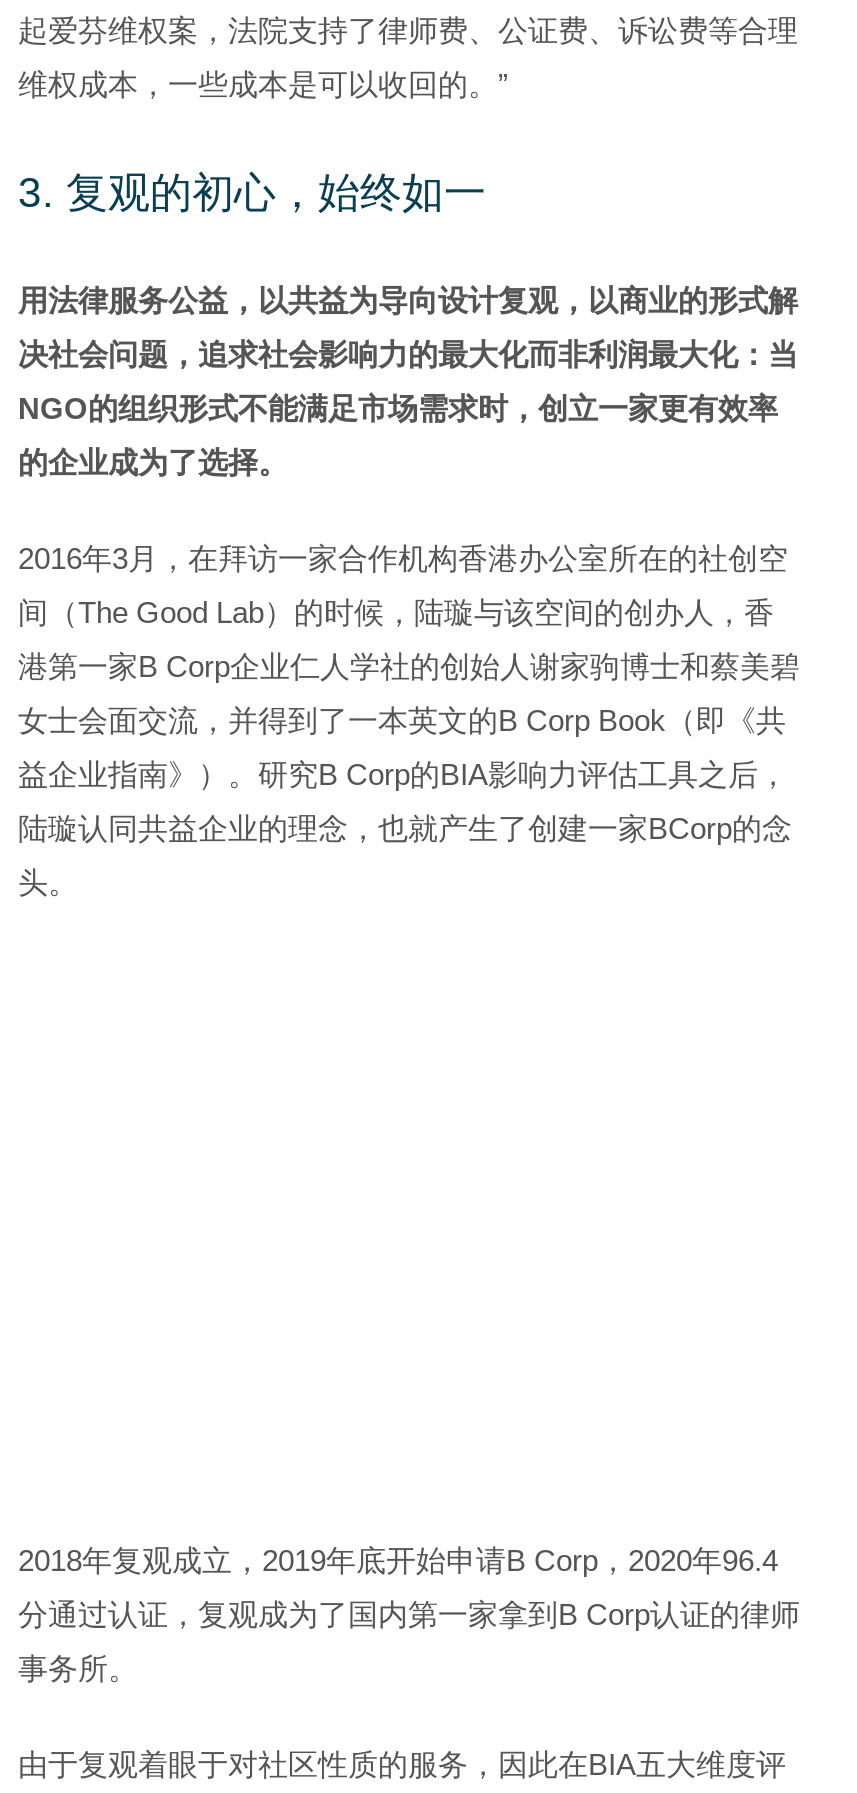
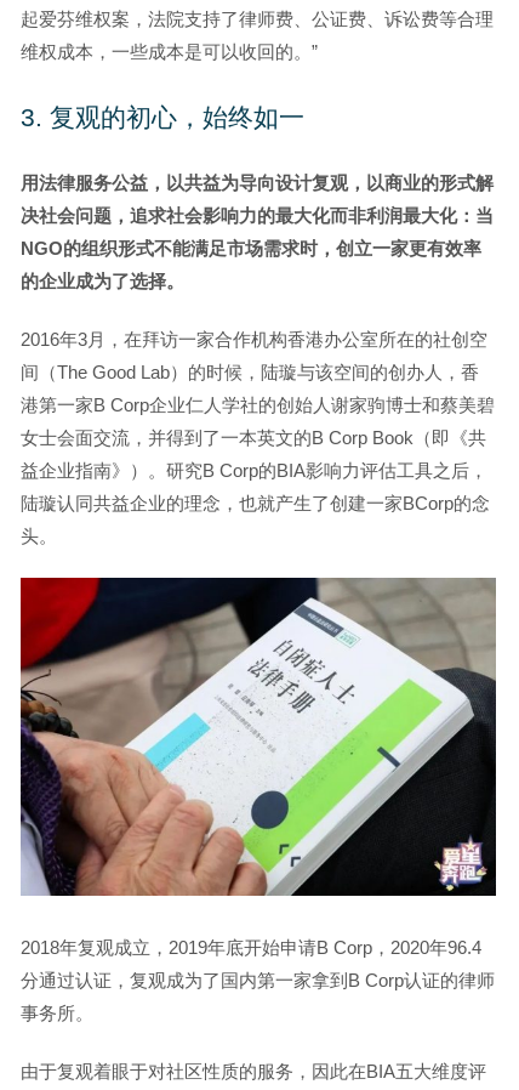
none -> [19,577,497,897] [image]

